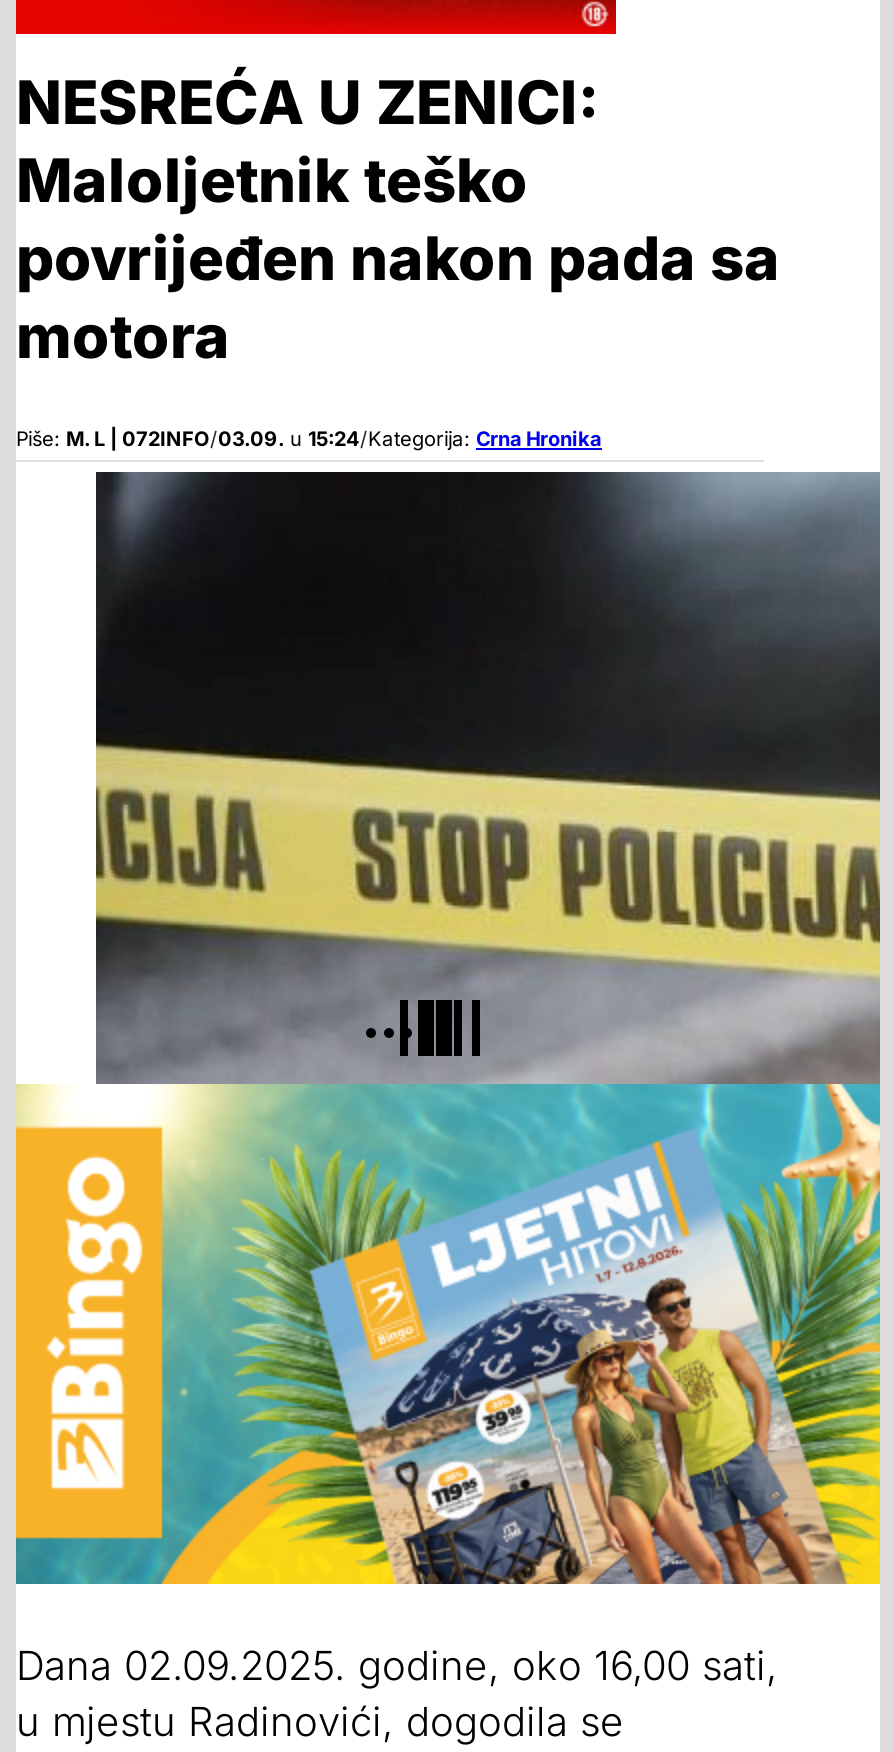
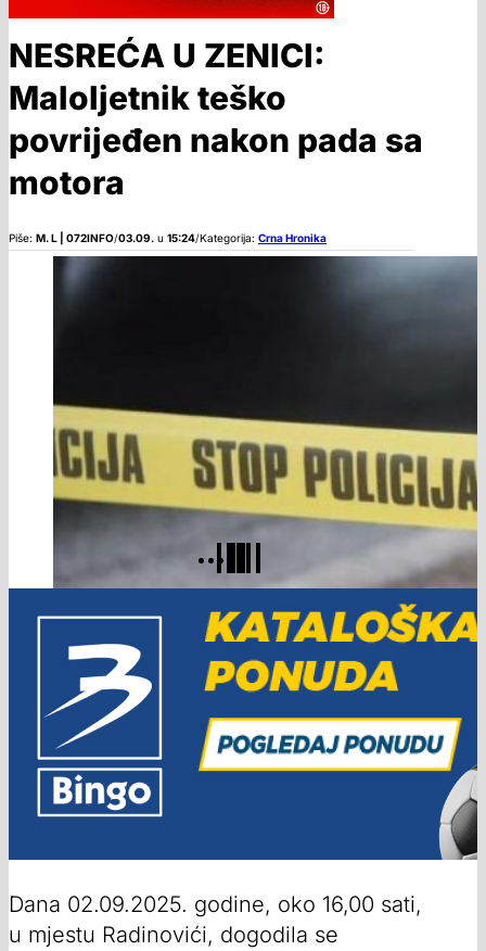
[14,1082,882,1586] [image] -> [8,587,478,861] [image]

